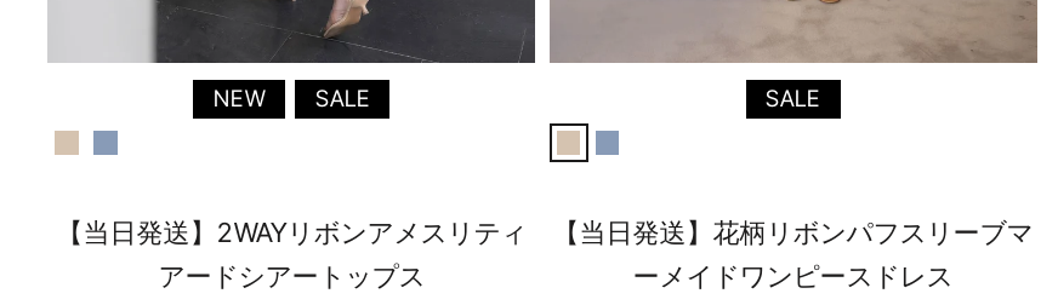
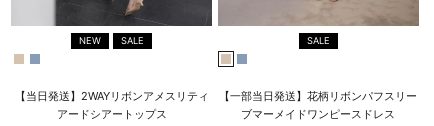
[553,215,1033,293] 【当日発送】花柄リボンパフスリーブマ | ーメイドワンピースドレス -> [219,89,417,121] 【一部当日発送】花柄リボンパフスリー | ブマーメイドワンピースドレス

